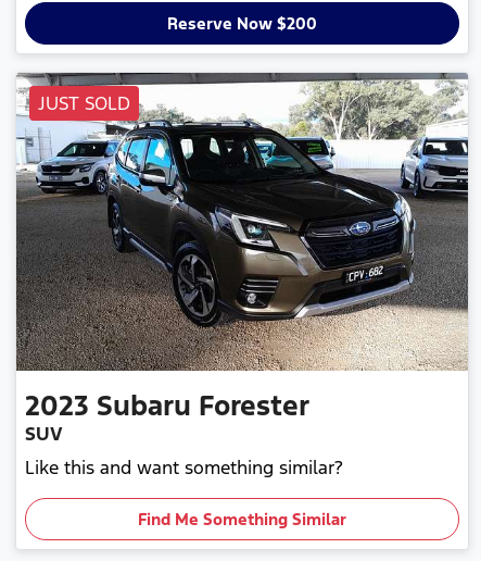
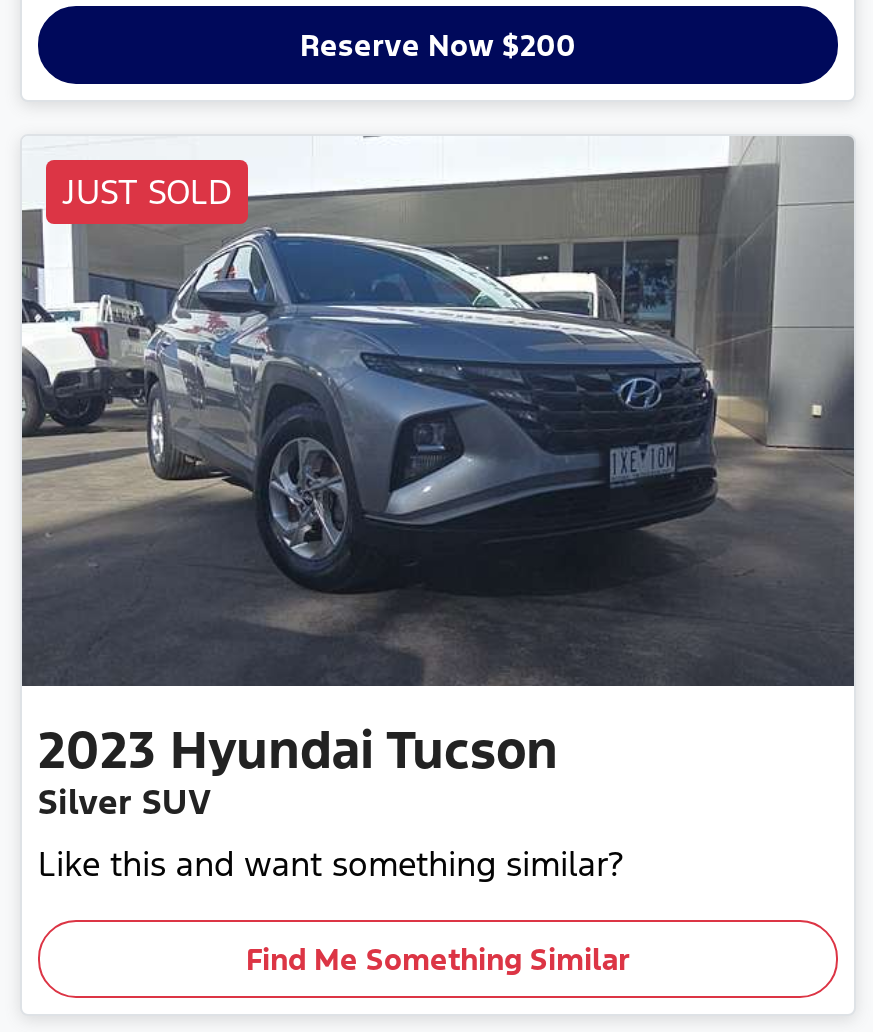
[15,72,468,446] [image] | 2023 Subaru Forester | SUV -> [20,137,856,823] [image] | 2023 Hyundai Tucson | Silver SUV

